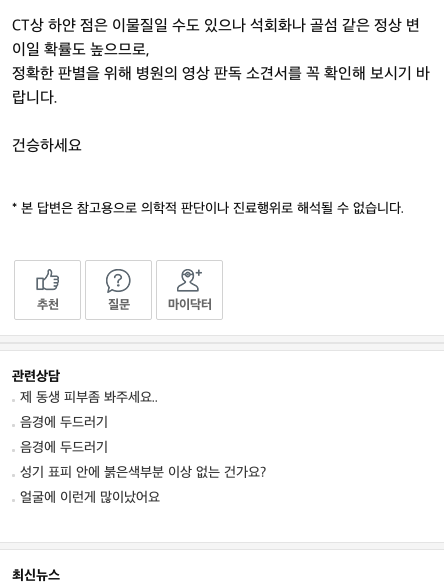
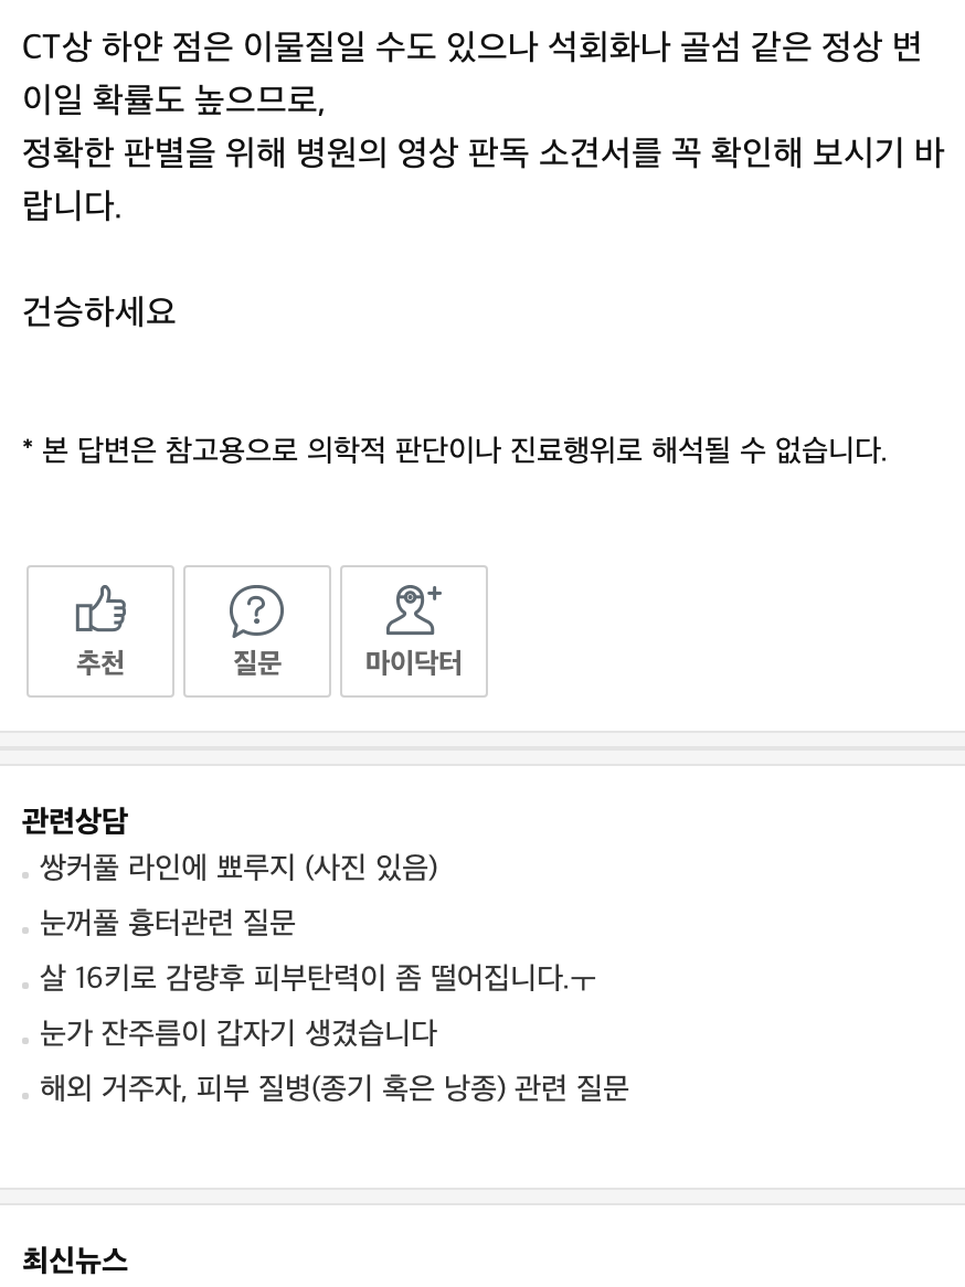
[20,389,158,406] 제 동생 피부좀 봐주세요.. -> [40,850,437,887] 쌍커풀 라인에 뾰루지 (사진 있음)
[20,414,108,431] 음경에 두드러기 -> [40,905,296,943] 눈꺼풀 흉터관련 질문
[20,439,108,456] 음경에 두드러기 -> [40,960,596,998] 살 16키로 감량후 피부탄력이 좀 떨어집니다.ㅜ
[20,464,266,481] 성기 표피 안에 붉은색부분 이상 없는 건가요? -> [40,1015,437,1053] 눈가 잔주름이 갑자기 생겼습니다
[20,489,160,506] 얼굴에 이런게 많이났어요 -> [40,1071,629,1108] 해외 거주자, 피부 질병(종기 혹은 낭종) 관련 질문

